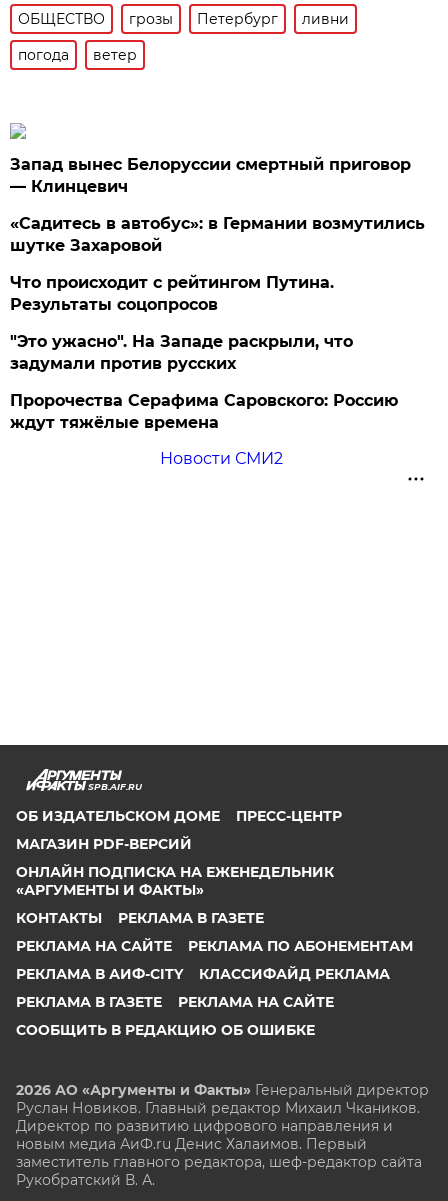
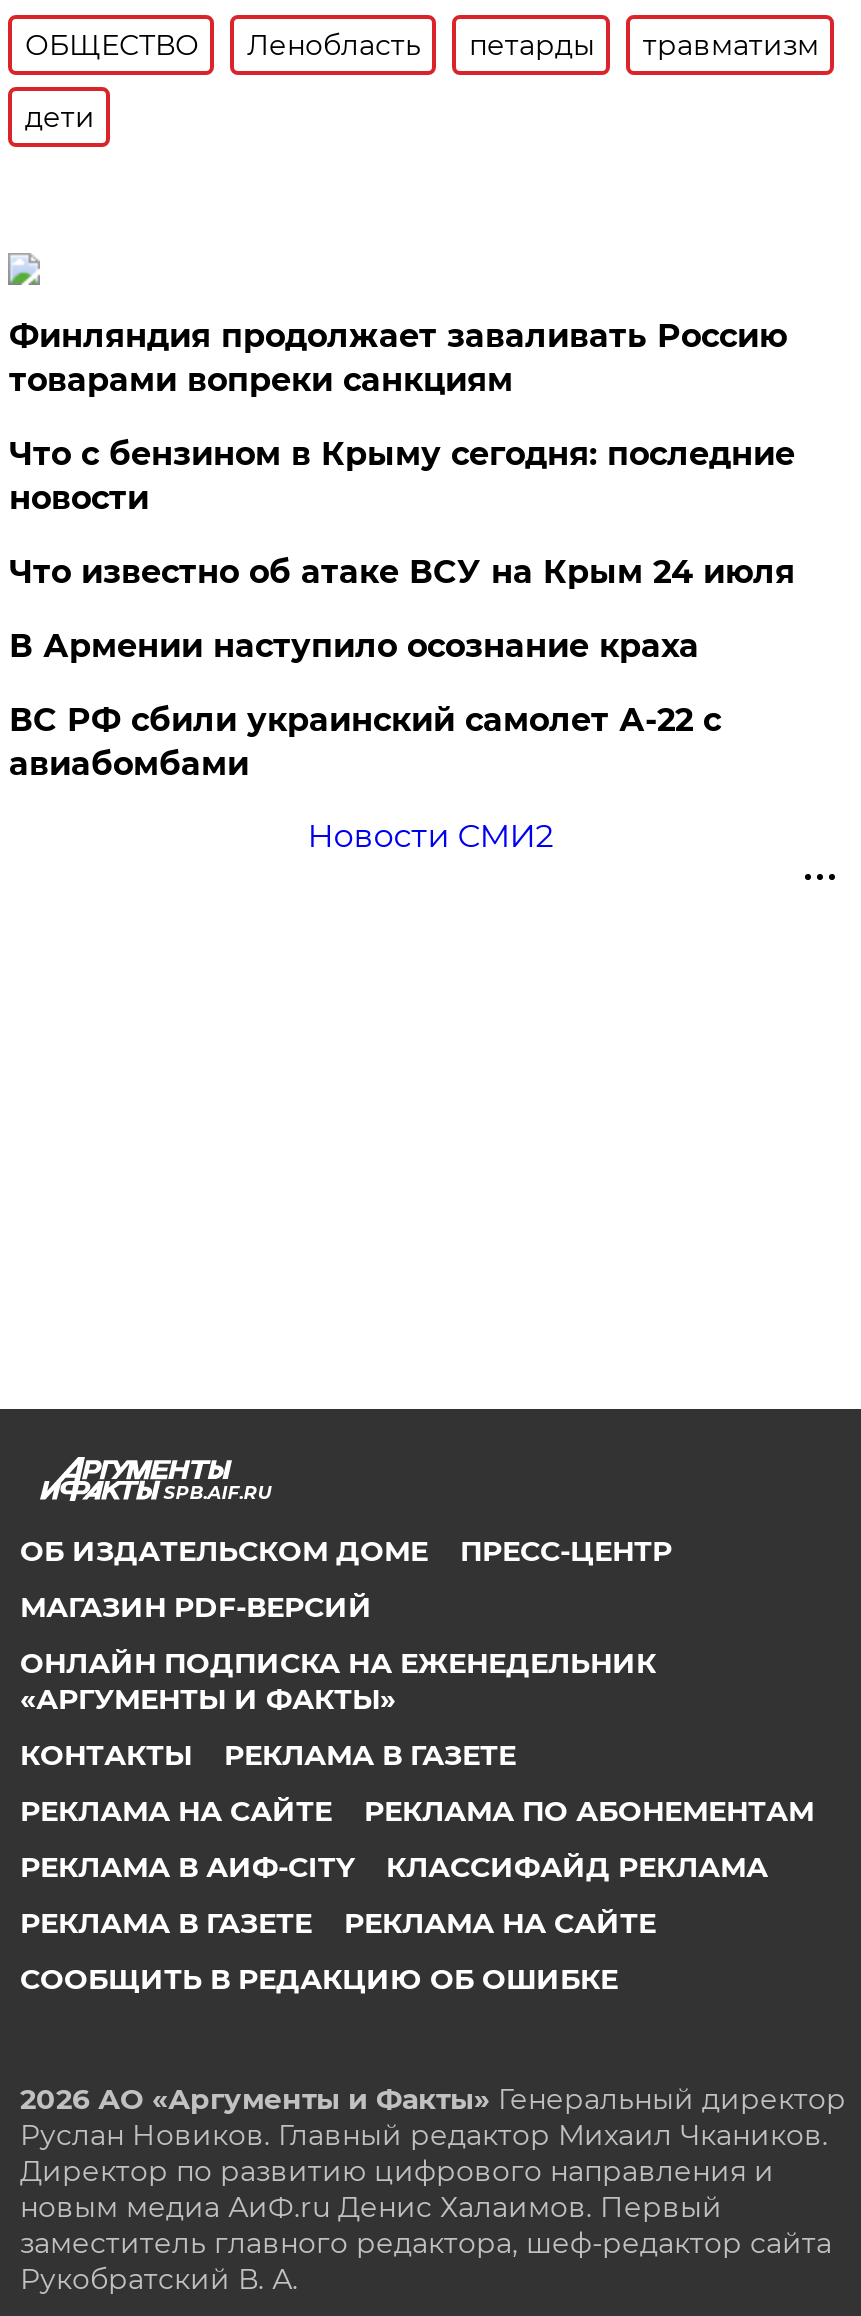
[129,10,349,28] грозы | Петербург | ливни -> [247,27,819,63] Ленобласть | петарды | травматизм
[18,46,137,64] погода | ветер -> [25,99,95,135] дети
[10,155,411,196] Запад вынес Белоруссии смертный приговор | — Клинцевич -> [9,317,787,399] Финляндия продолжает заваливать Россию | товарами вопреки санкциям
[10,214,425,255] «Садитесь в автобус»: в Германии возмутились | шутке Захаровой -> [9,435,795,517] Что с бензином в Крыму сегодня: последние | новости
[10,273,334,314] Что происходит с рейтингом Путина. | Результаты соцопросов -> [9,553,795,591] Что известно об атаке ВСУ на Крым 24 июля
[10,332,353,373] "Это ужасно". На Западе раскрыли, что | задумали против русских -> [9,627,699,665] В Армении наступило осознание краха
[10,391,398,432] Пророчества Серафима Саровского: Россию | ждут тяжёлые времена -> [9,701,721,783] ВС РФ сбили украинский самолет А-22 с | авиабомбами

